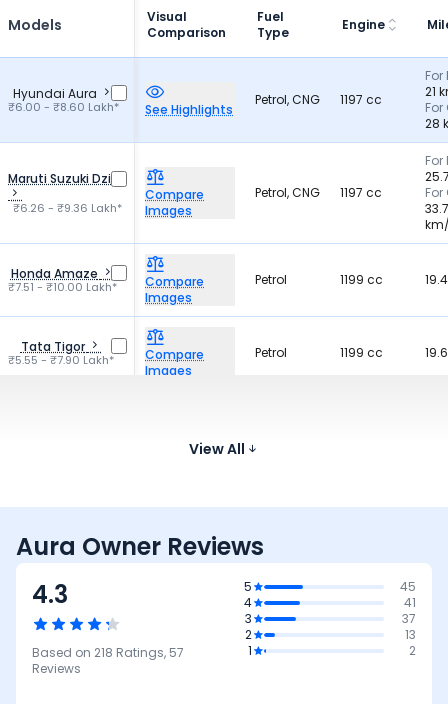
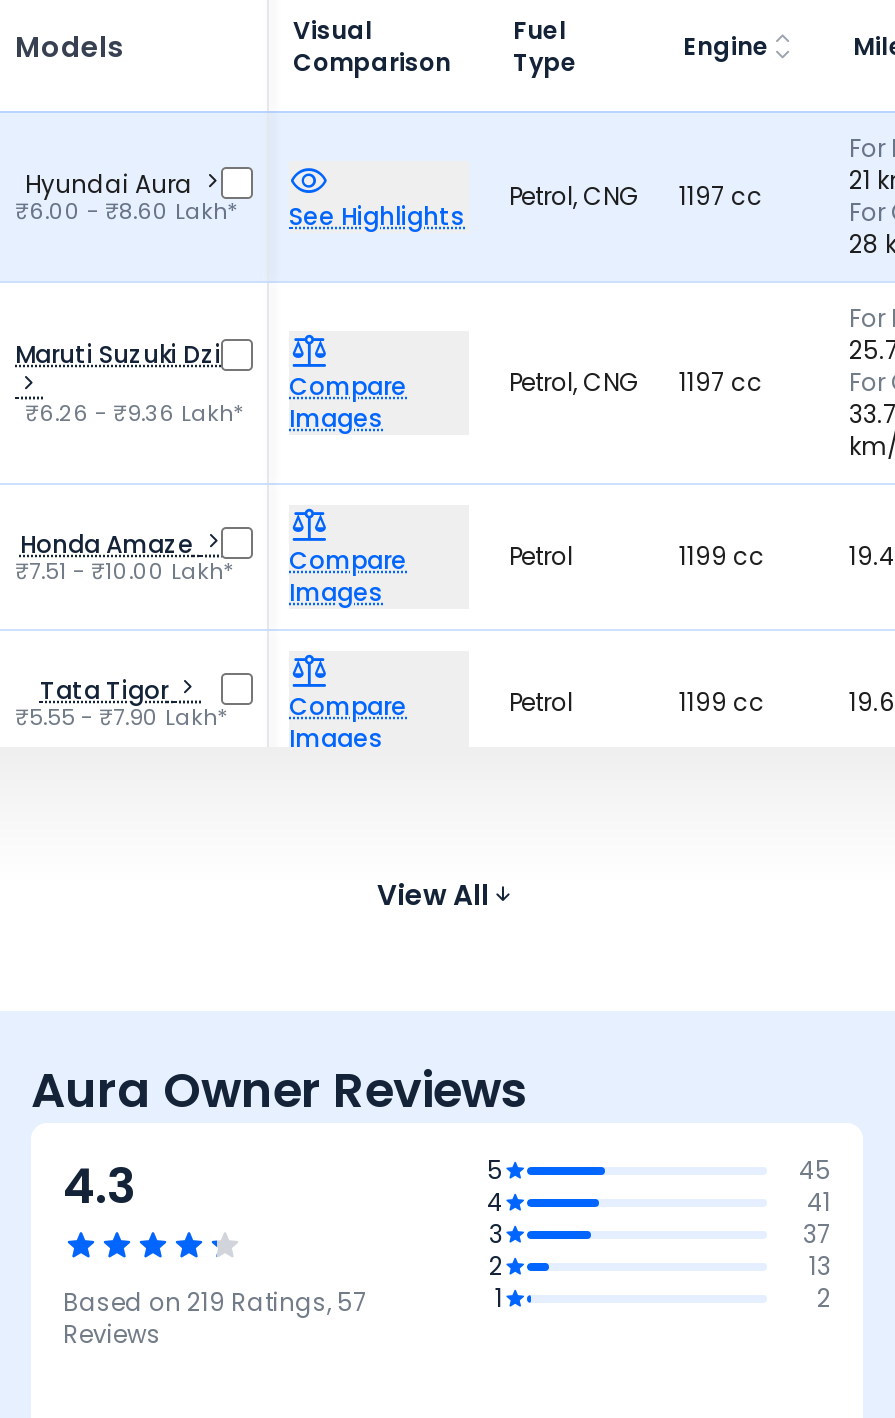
[32,644,184,661] Based on 218 Ratings, 57 -> [63,1285,367,1319] Based on 219 Ratings, 57

